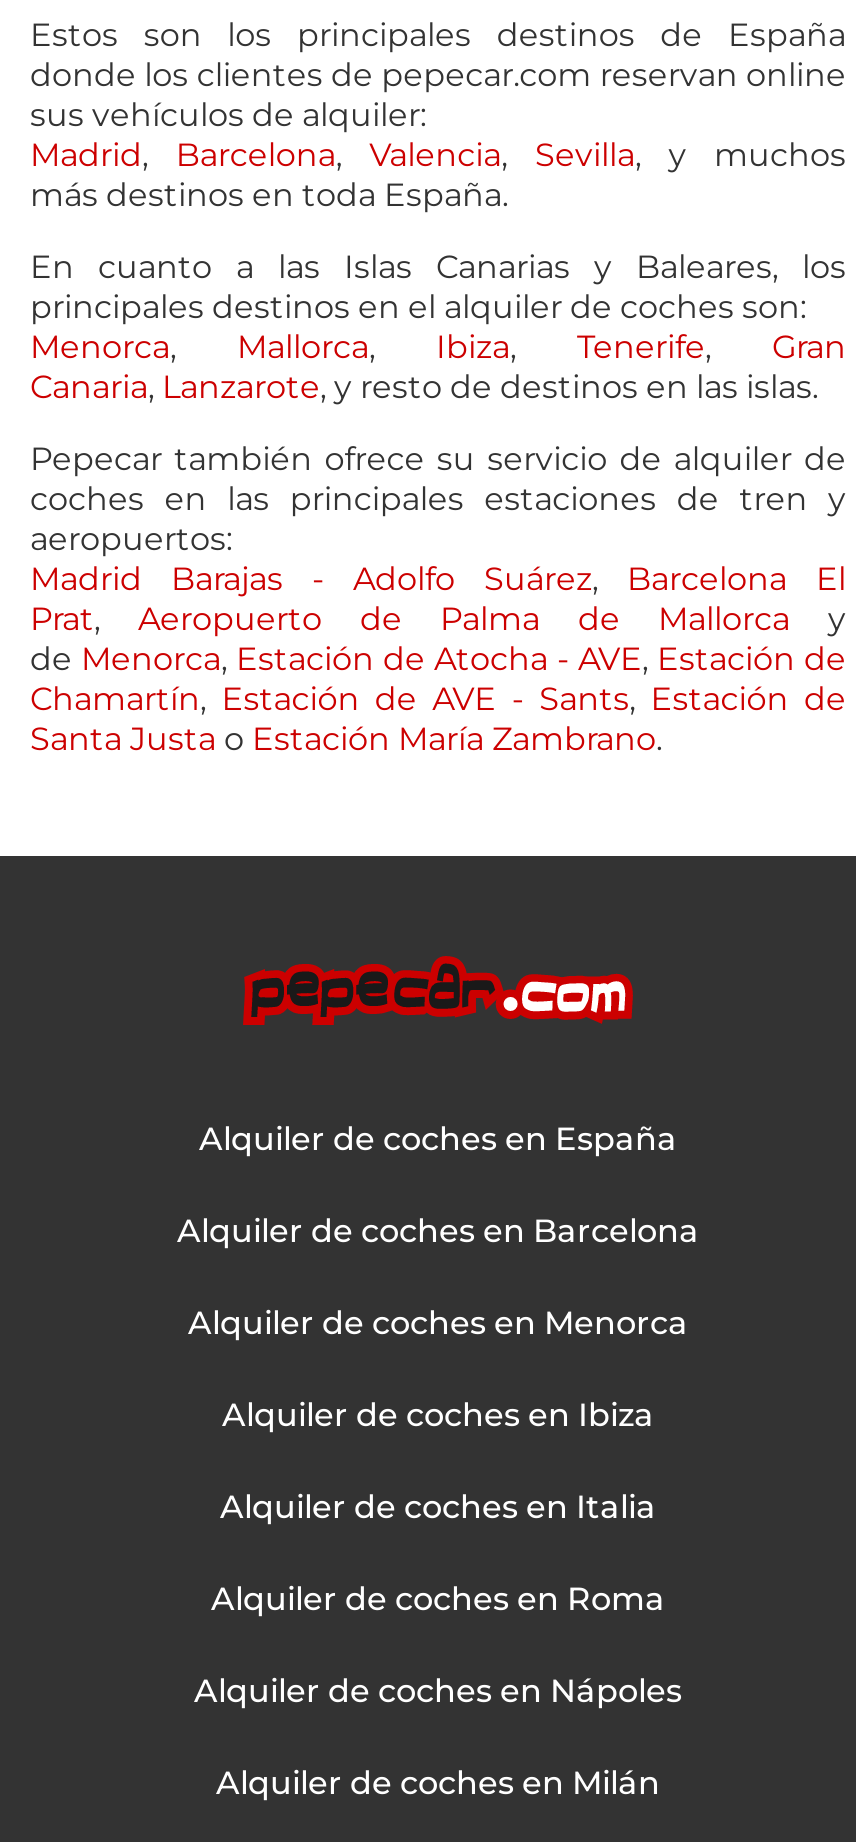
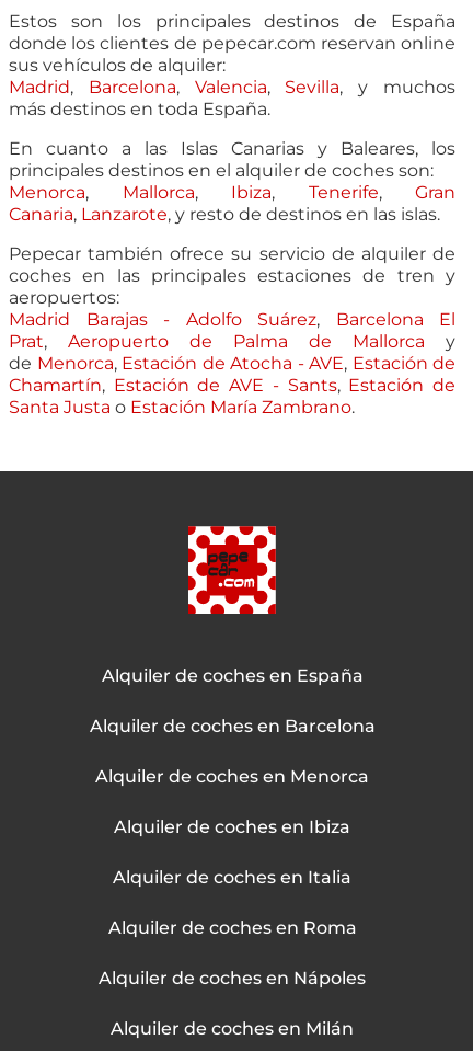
[242,954,634,1028] [image] -> [187,525,277,615] [image]

